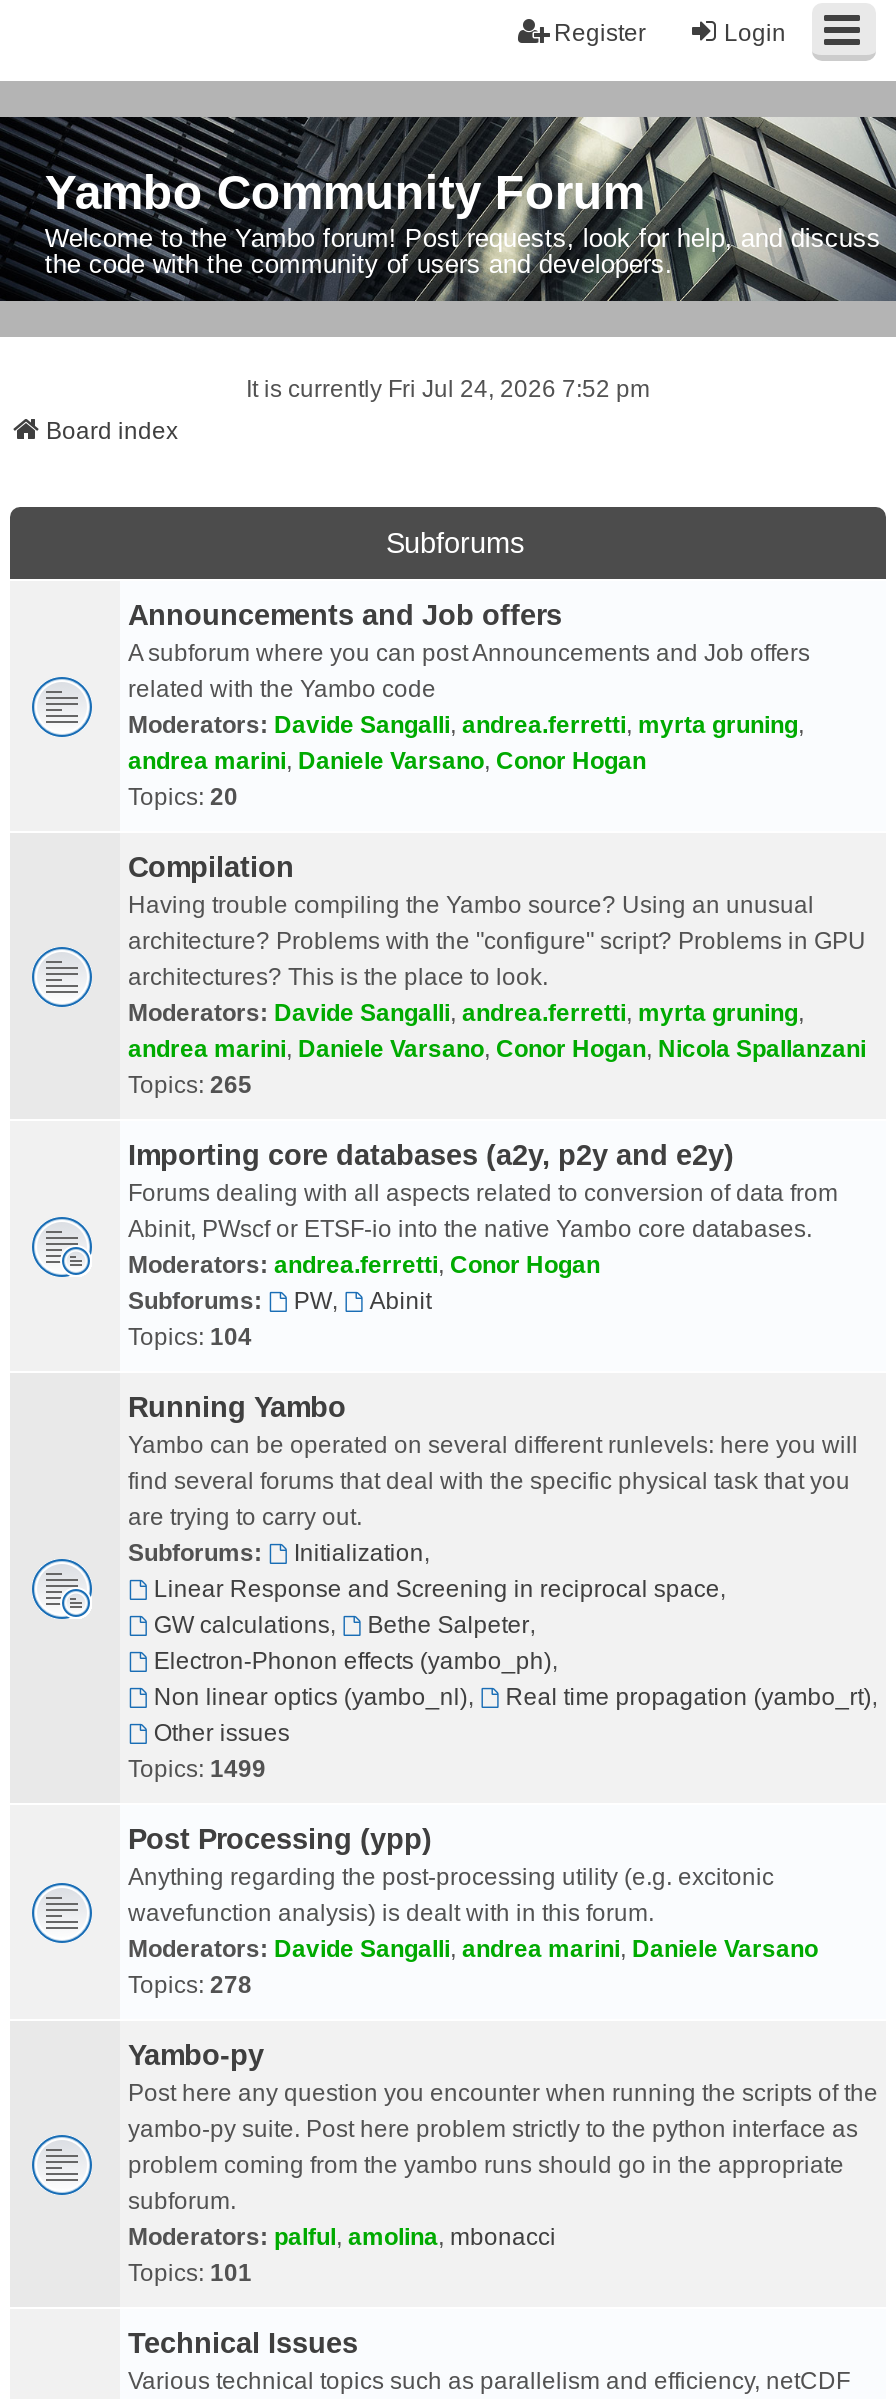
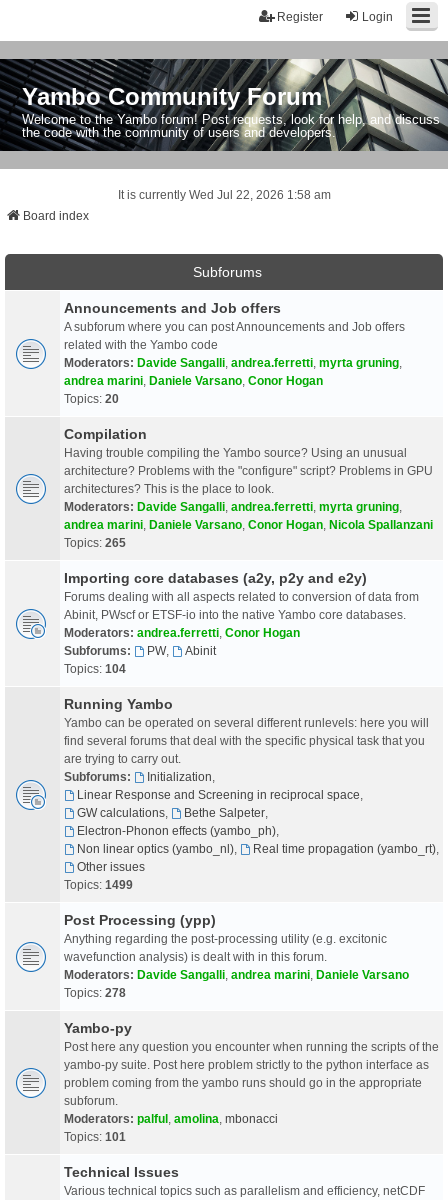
[246,374,650,402] It is currently Fri Jul 24, 2026 7:52 pm -> [117,188,330,202] It is currently Wed Jul 22, 2026 1:58 am

